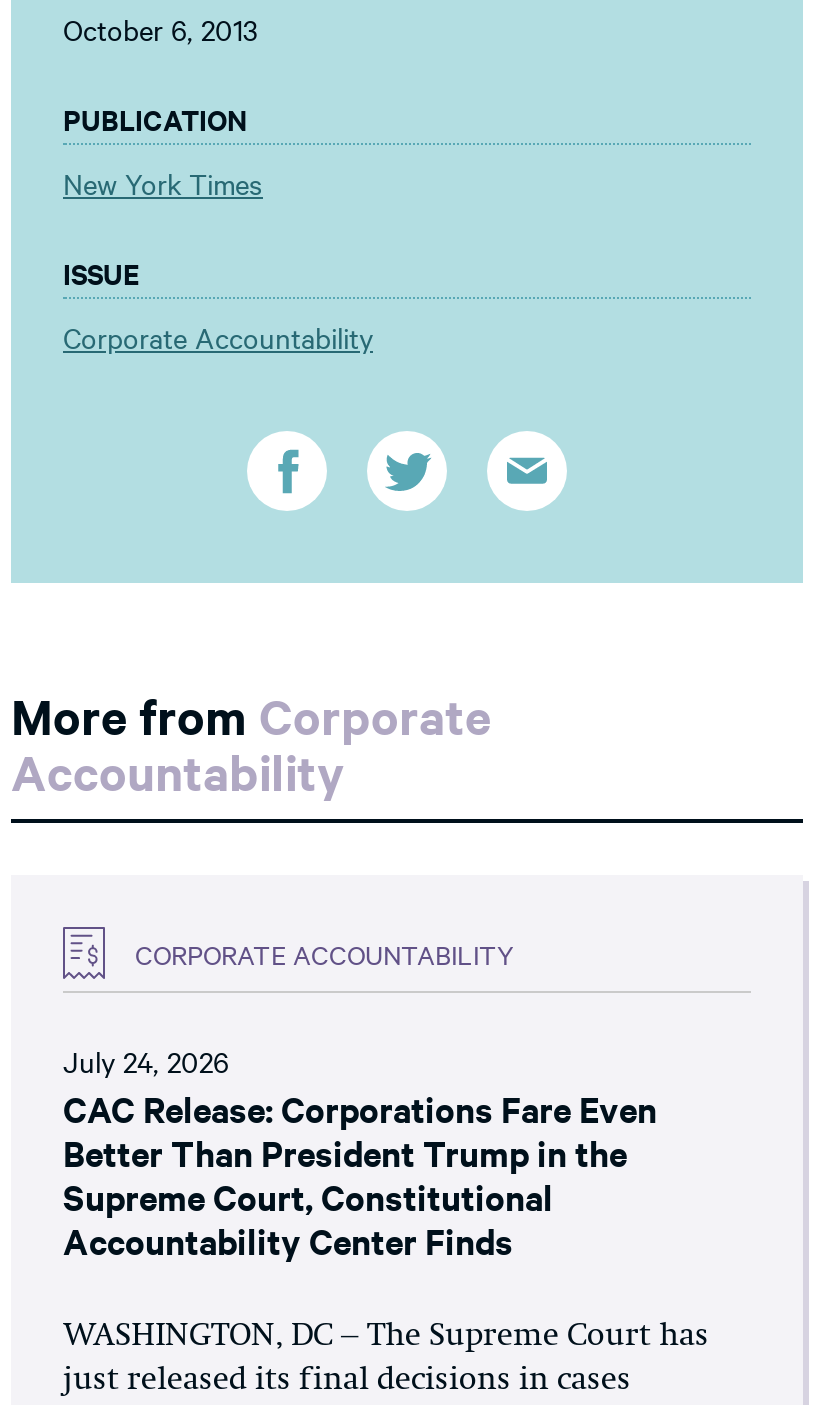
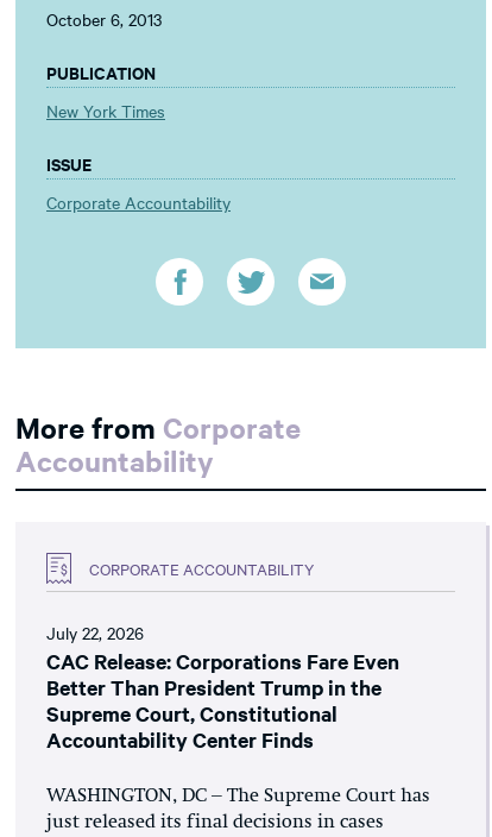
[63,1042,229,1082] July 24, 2026 -> [46,621,144,645] July 22, 2026

